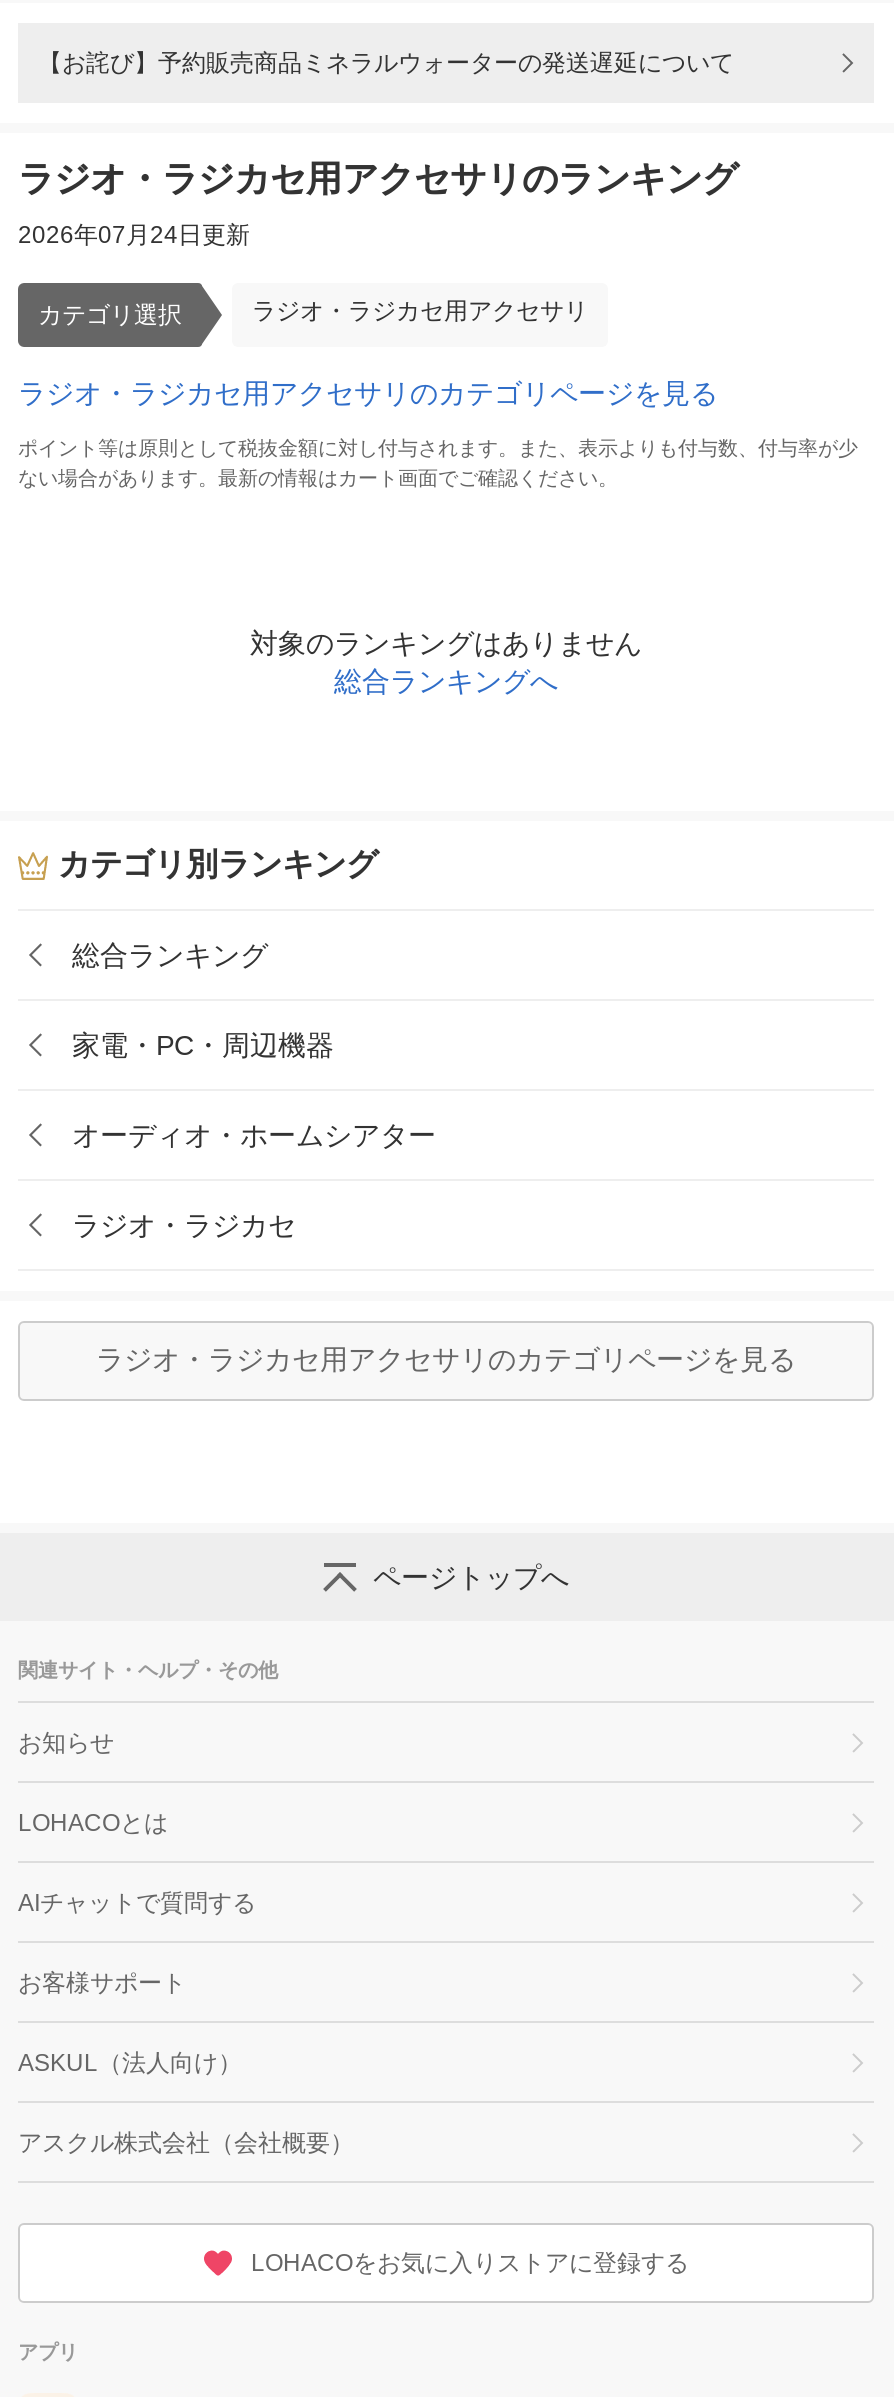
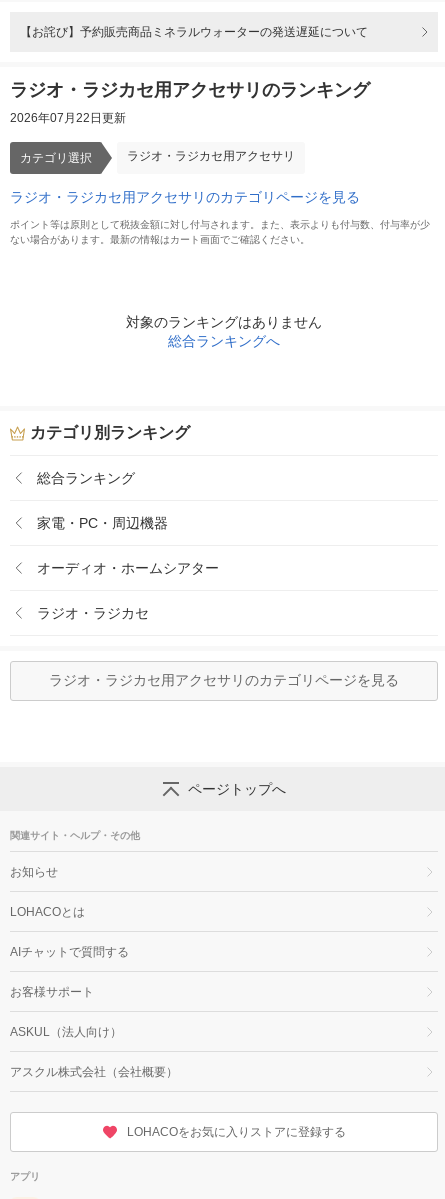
[18,221,250,249] 2026年07月24日更新 -> [10,111,126,125] 2026年07月22日更新

